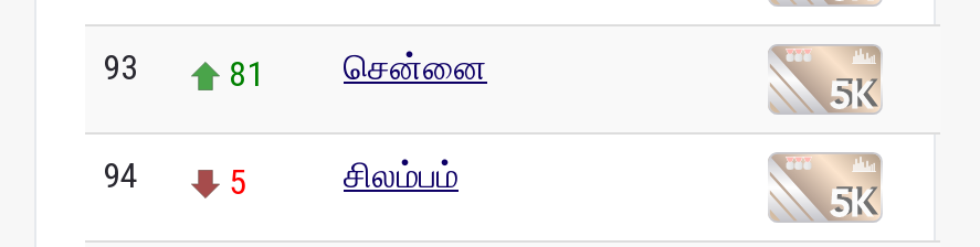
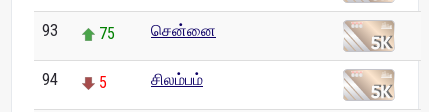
[103,46,487,95] 93 81 சென்னை -> [42,21,216,43] 93 75 சென்னை

